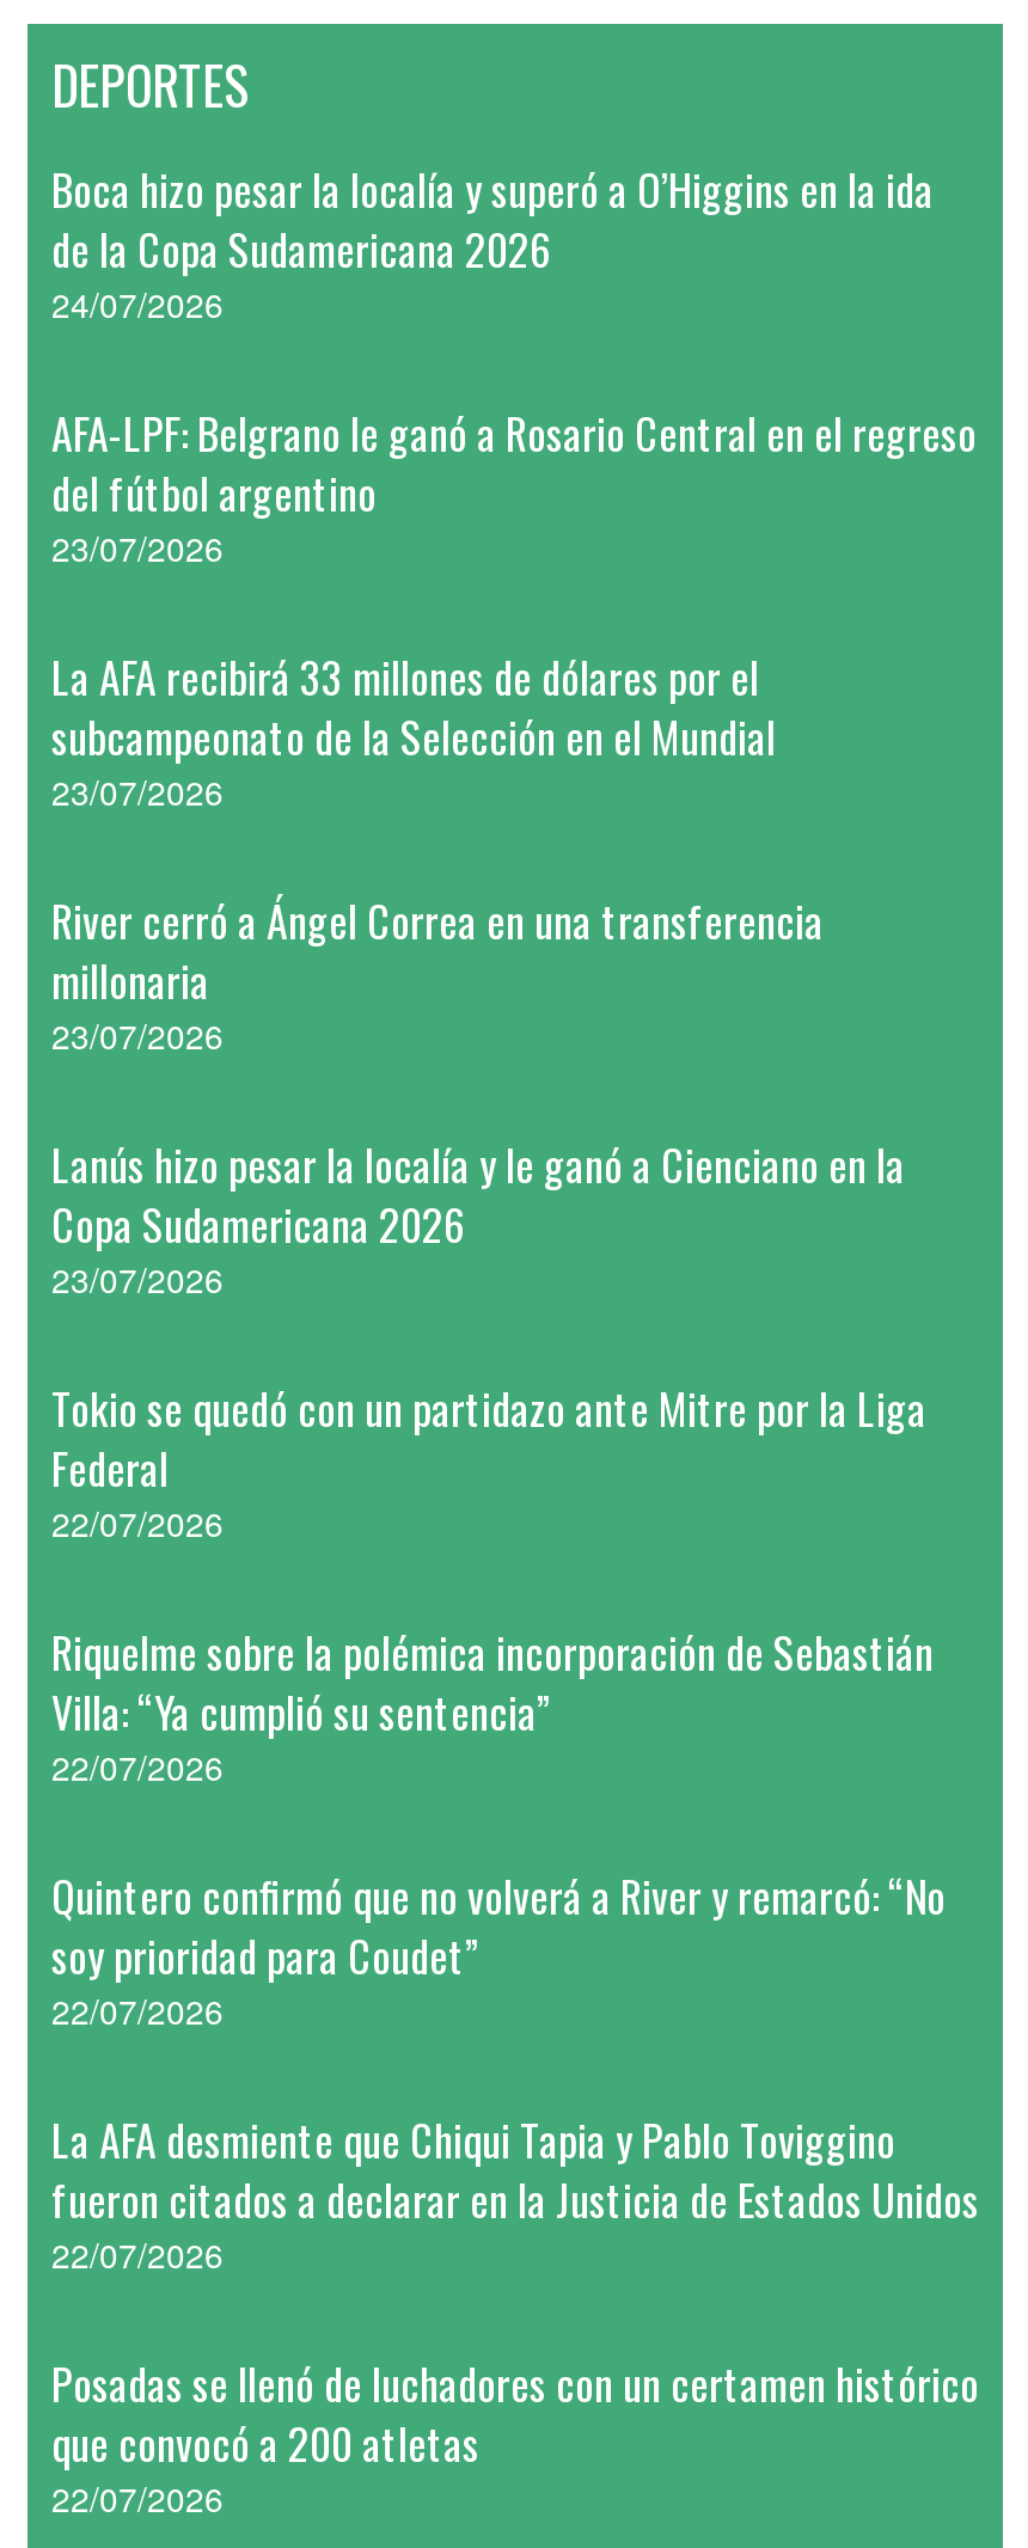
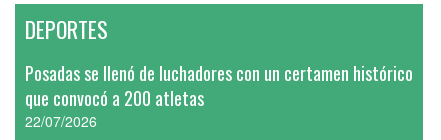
[51,158,979,2278] Boca hizo pesar la localía y superó a O’Higgins en la ida | de la Copa Sudamericana 2026 | 24/07/2026 | AFA-LPF: Belgrano le ganó a Rosario Central en el regreso | del fútbol argentino | 23/07/2026 | La AFA recibirá 33 millones de dólares por el | subcampeonato de la Selección en el Mundial | 23/07/2026 | River cerró a Ángel Correa en una transferencia | millonaria | 23/07/2026 | Lanús hizo pesar la localía y le ganó a Cienciano en la | Copa Sudamericana 2026 | 23/07/2026 | Tokio se quedó con un partidazo ante Mitre por la Liga | Federal | 22/07/2026 | Riquelme sobre la polémica incorporación de Sebastián | Villa: “Ya cumplió su sentencia” | 22/07/2026 | Quintero confirmó que no volverá a River y remarcó: “No | soy prioridad para Coudet” | 22/07/2026 | La AFA desmiente que Chiqui Tapia y Pablo Toviggino | fueron citados a declarar en la Justicia de Estados Unidos | 22/07/2026 -> none

